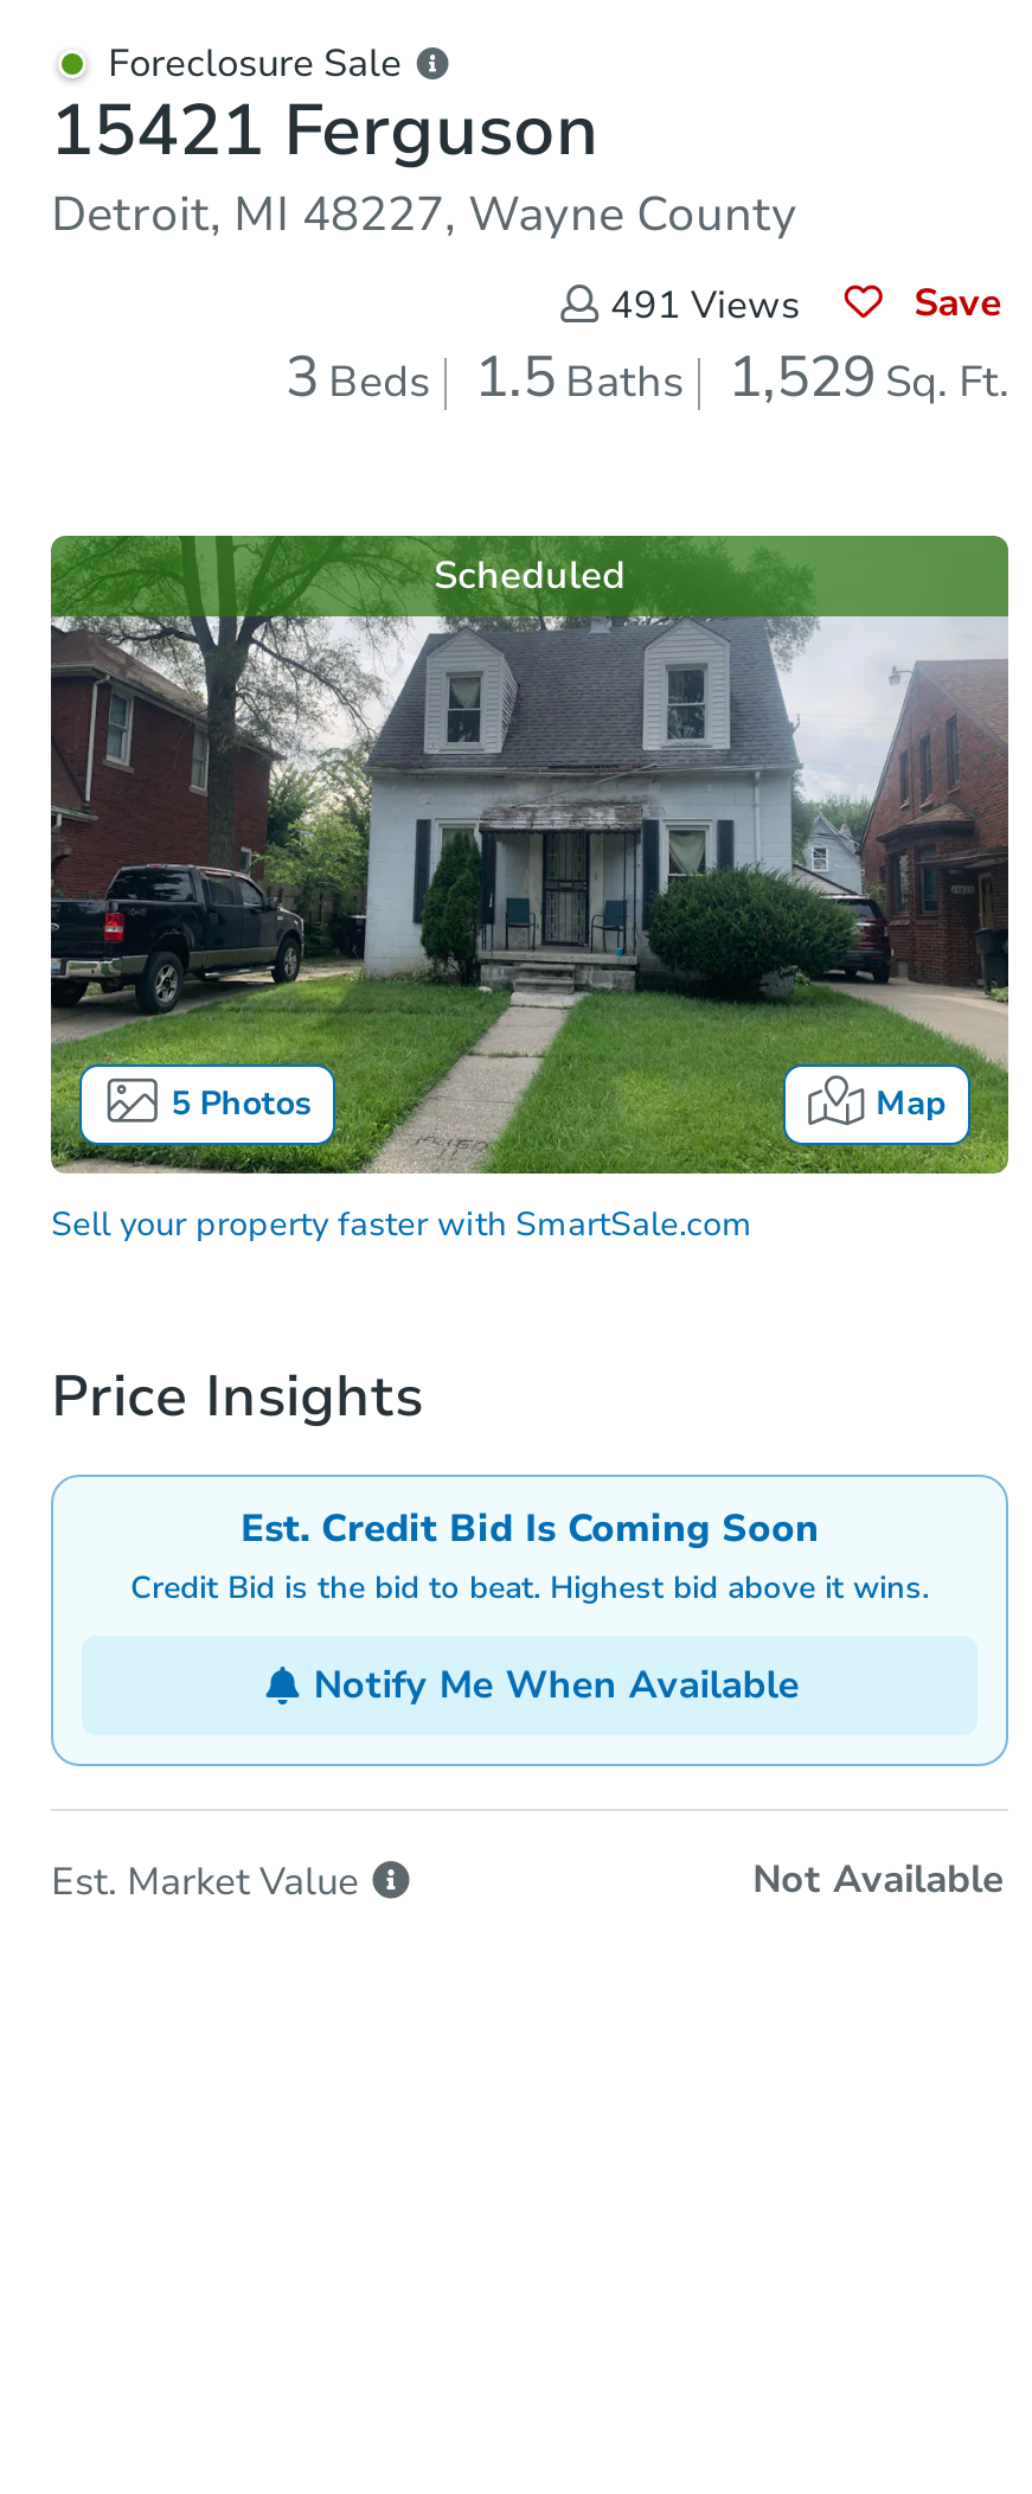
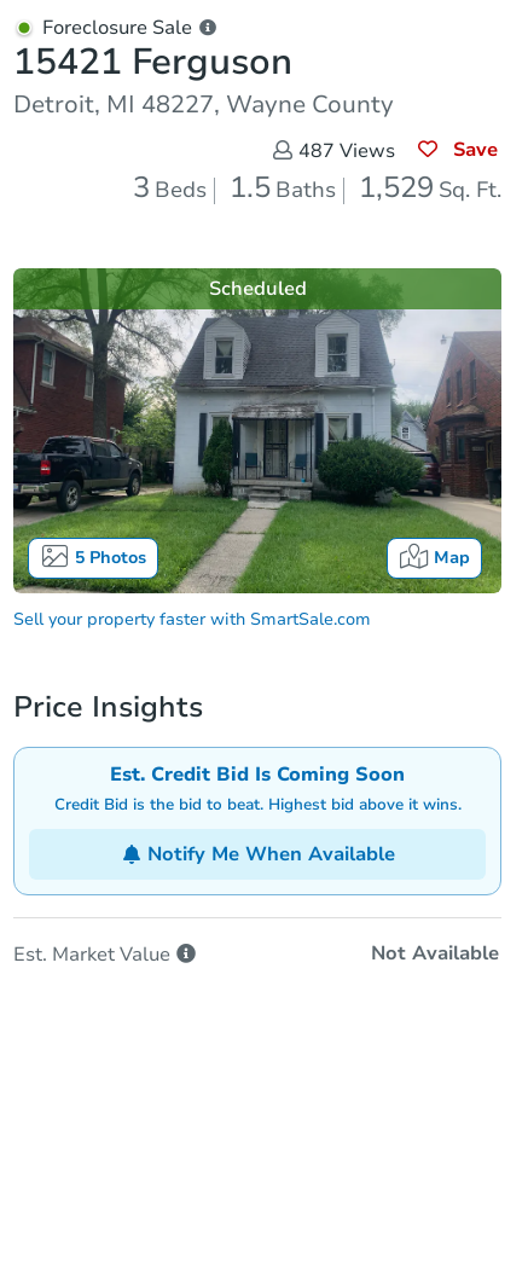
[610,279,800,331] 491 Views -> [298,137,395,164] 487 Views

